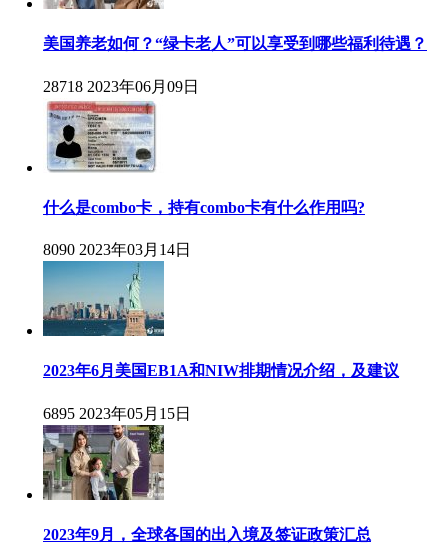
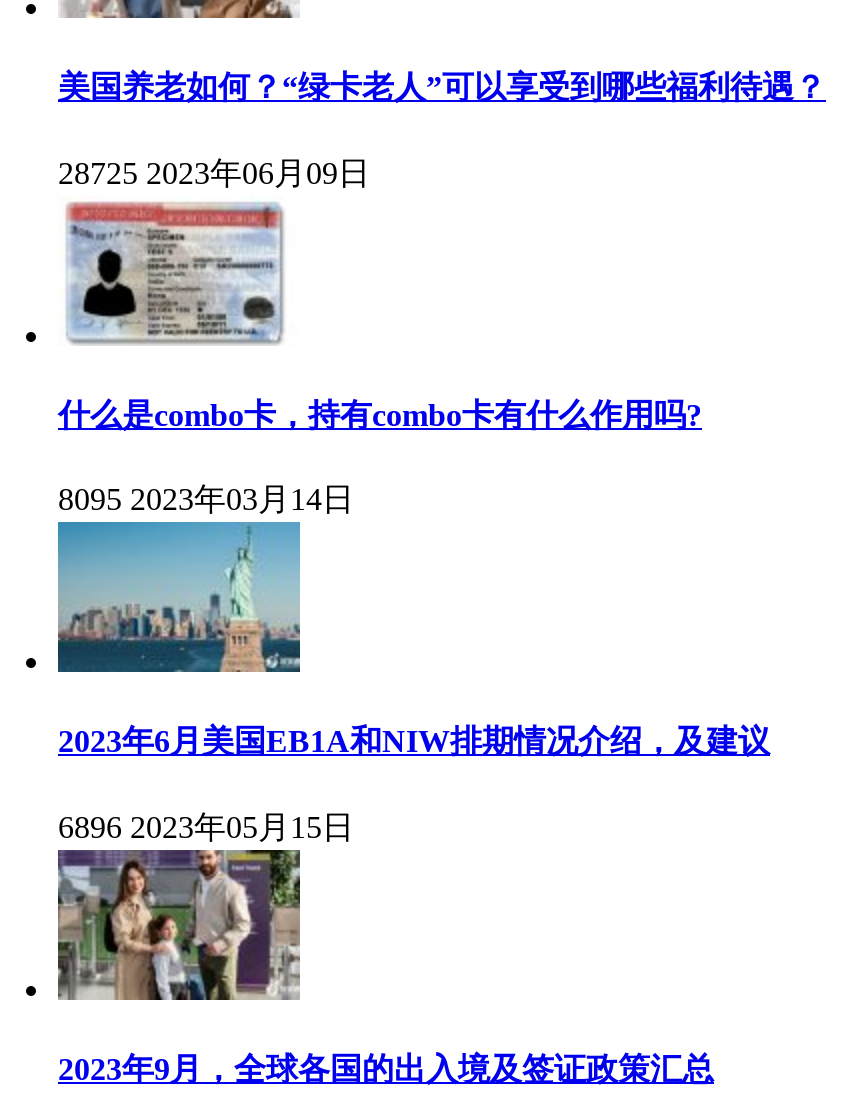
[43,78,199,95] 28718 2023年06月09日 -> [58,155,370,189] 28725 2023年06月09日
[43,241,191,258] 8090 2023年03月14日 -> [58,482,354,516] 8095 2023年03月14日
[43,405,191,422] 6895 2023年05月15日 -> [58,810,354,844] 6896 2023年05月15日

